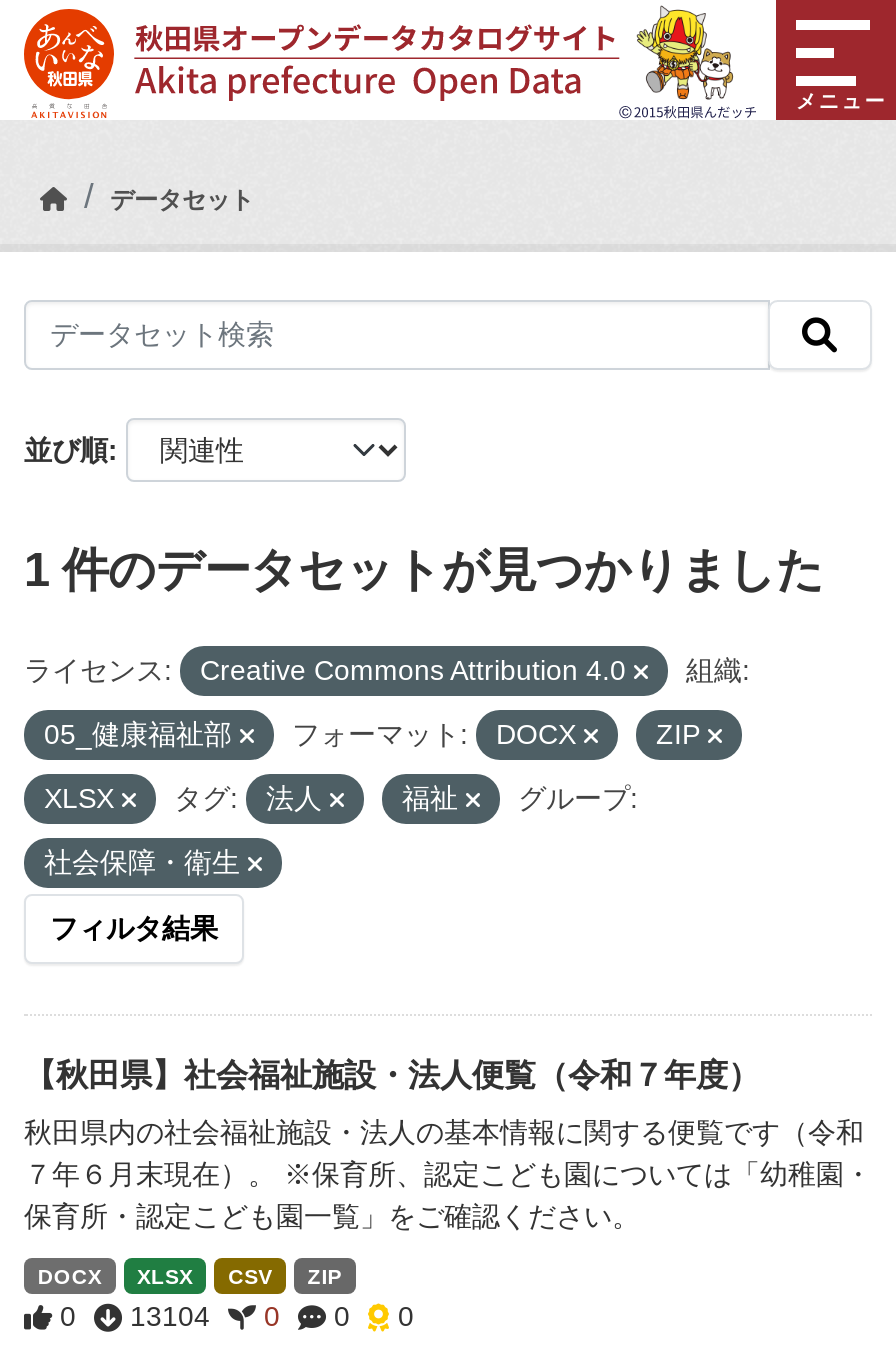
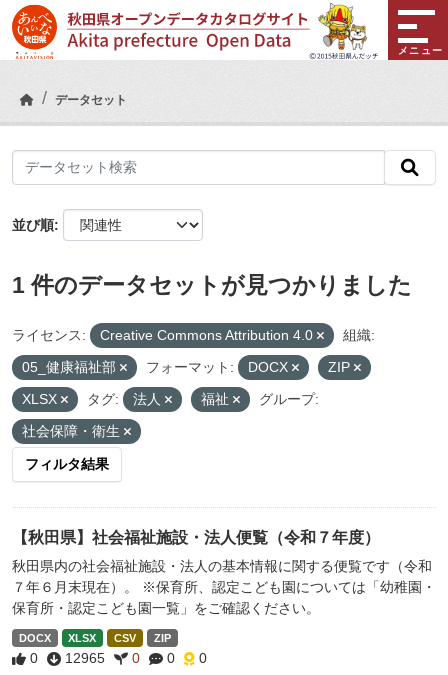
[52,1300,414,1332] 0 13104 0 0 0 -> [26,650,207,666] 0 12965 0 0 0

